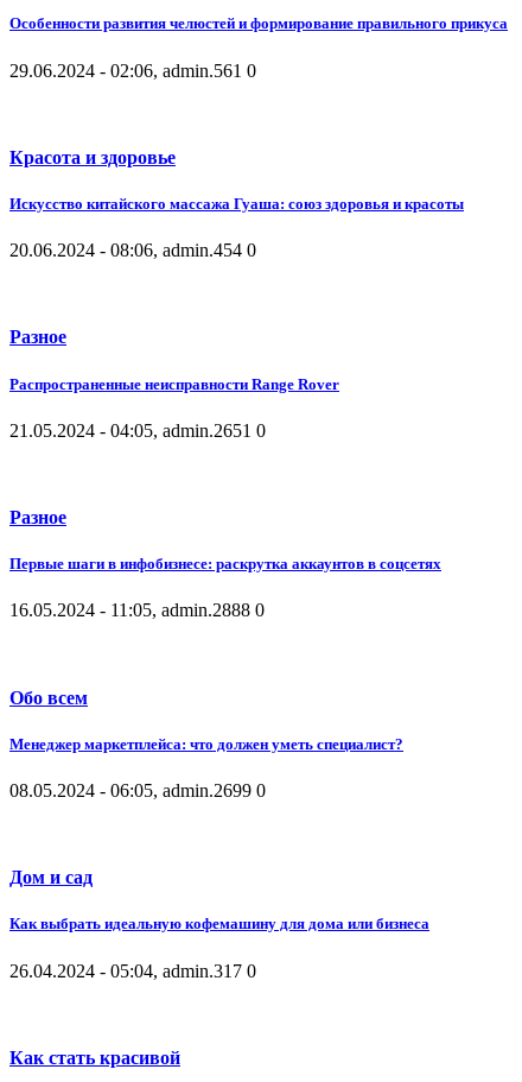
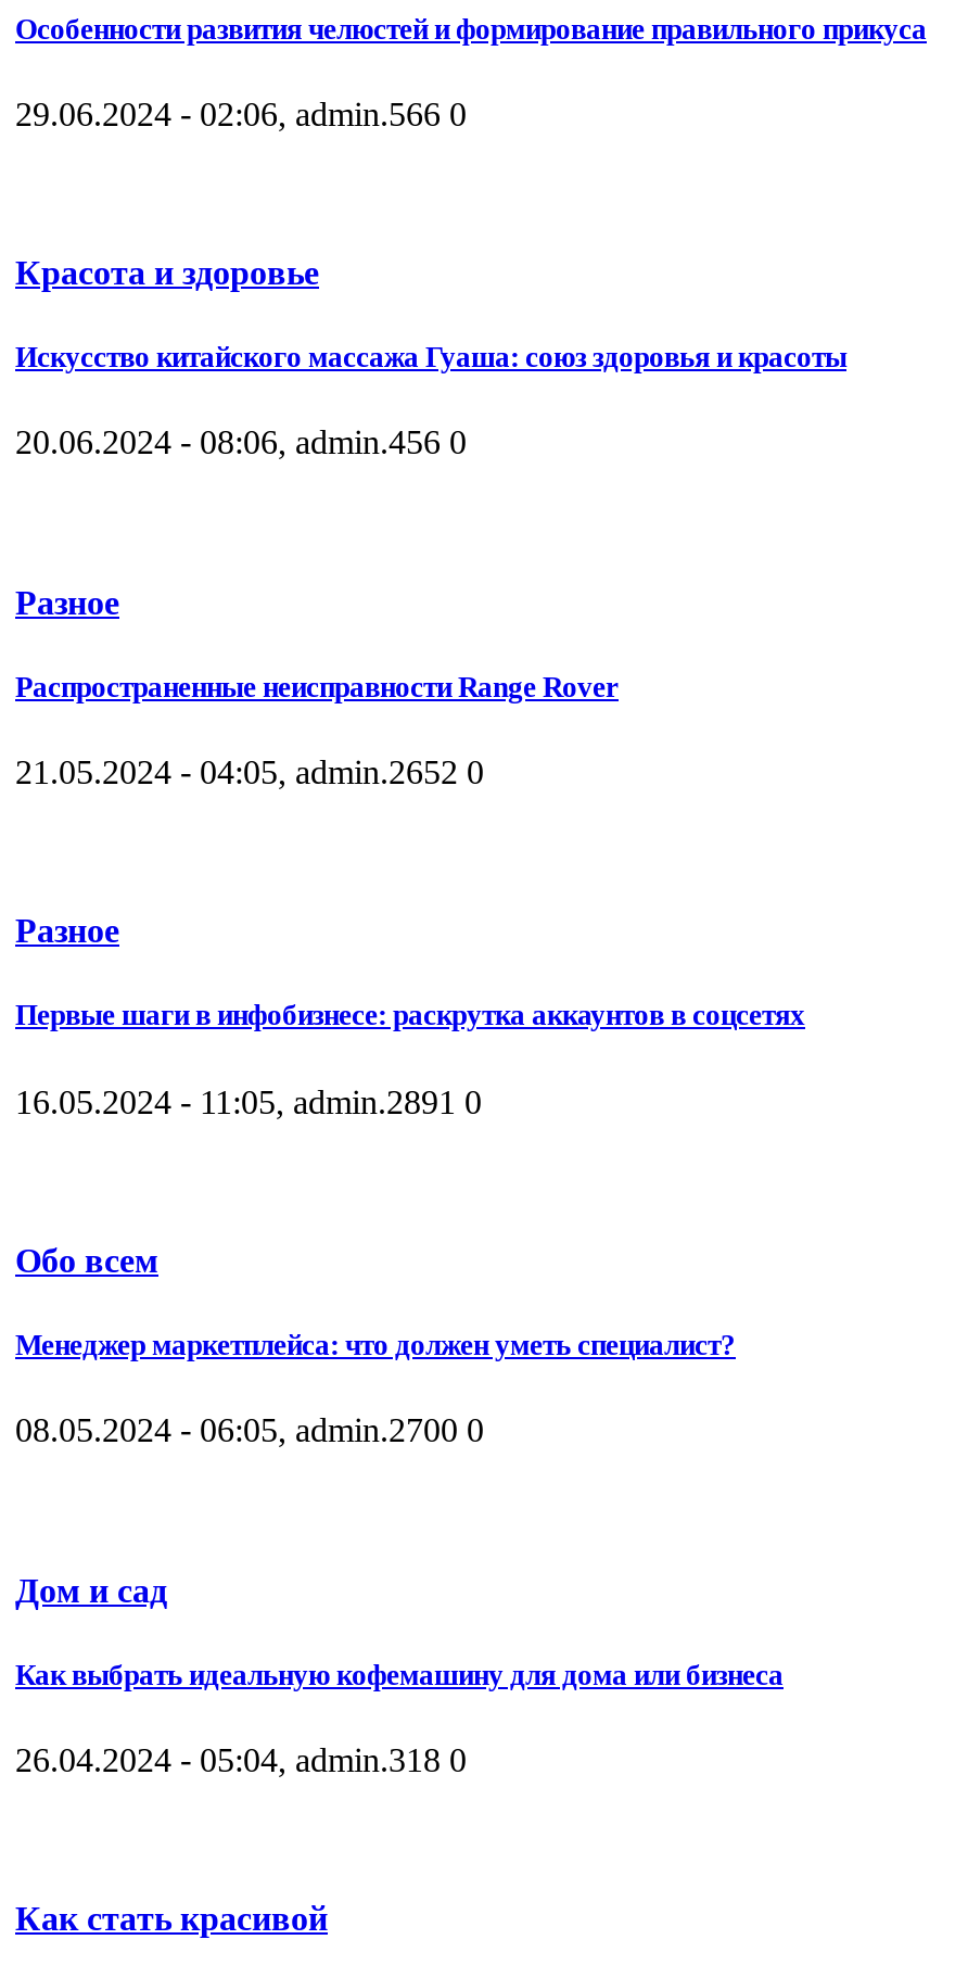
[9,60,256,80] 29.06.2024 - 02:06, admin.561 0 -> [15,95,467,132] 29.06.2024 - 02:06, admin.566 0
[9,240,256,260] 20.06.2024 - 08:06, admin.454 0 -> [15,424,467,461] 20.06.2024 - 08:06, admin.456 0
[9,420,266,440] 21.05.2024 - 04:05, admin.2651 0 -> [15,753,484,790] 21.05.2024 - 04:05, admin.2652 0
[9,600,265,620] 16.05.2024 - 11:05, admin.2888 0 -> [15,1082,482,1119] 16.05.2024 - 11:05, admin.2891 0
[9,780,266,801] 08.05.2024 - 06:05, admin.2699 0 -> [15,1411,484,1448] 08.05.2024 - 06:05, admin.2700 0
[9,960,256,981] 26.04.2024 - 05:04, admin.317 0 -> [15,1740,467,1777] 26.04.2024 - 05:04, admin.318 0

